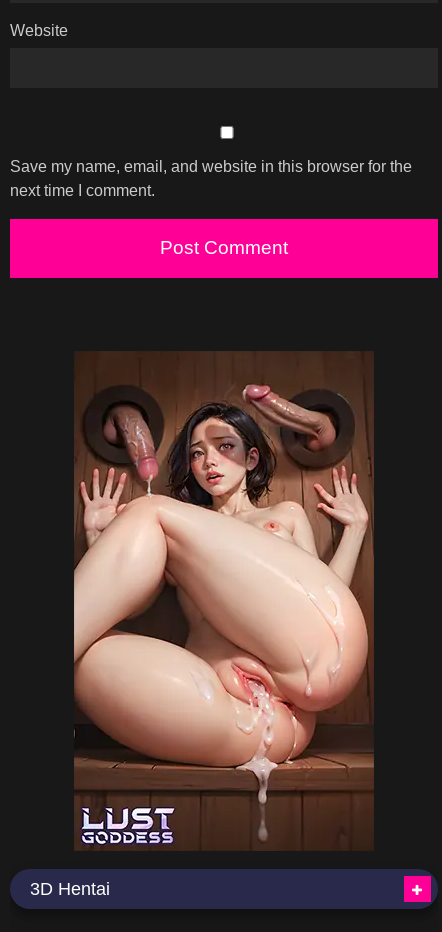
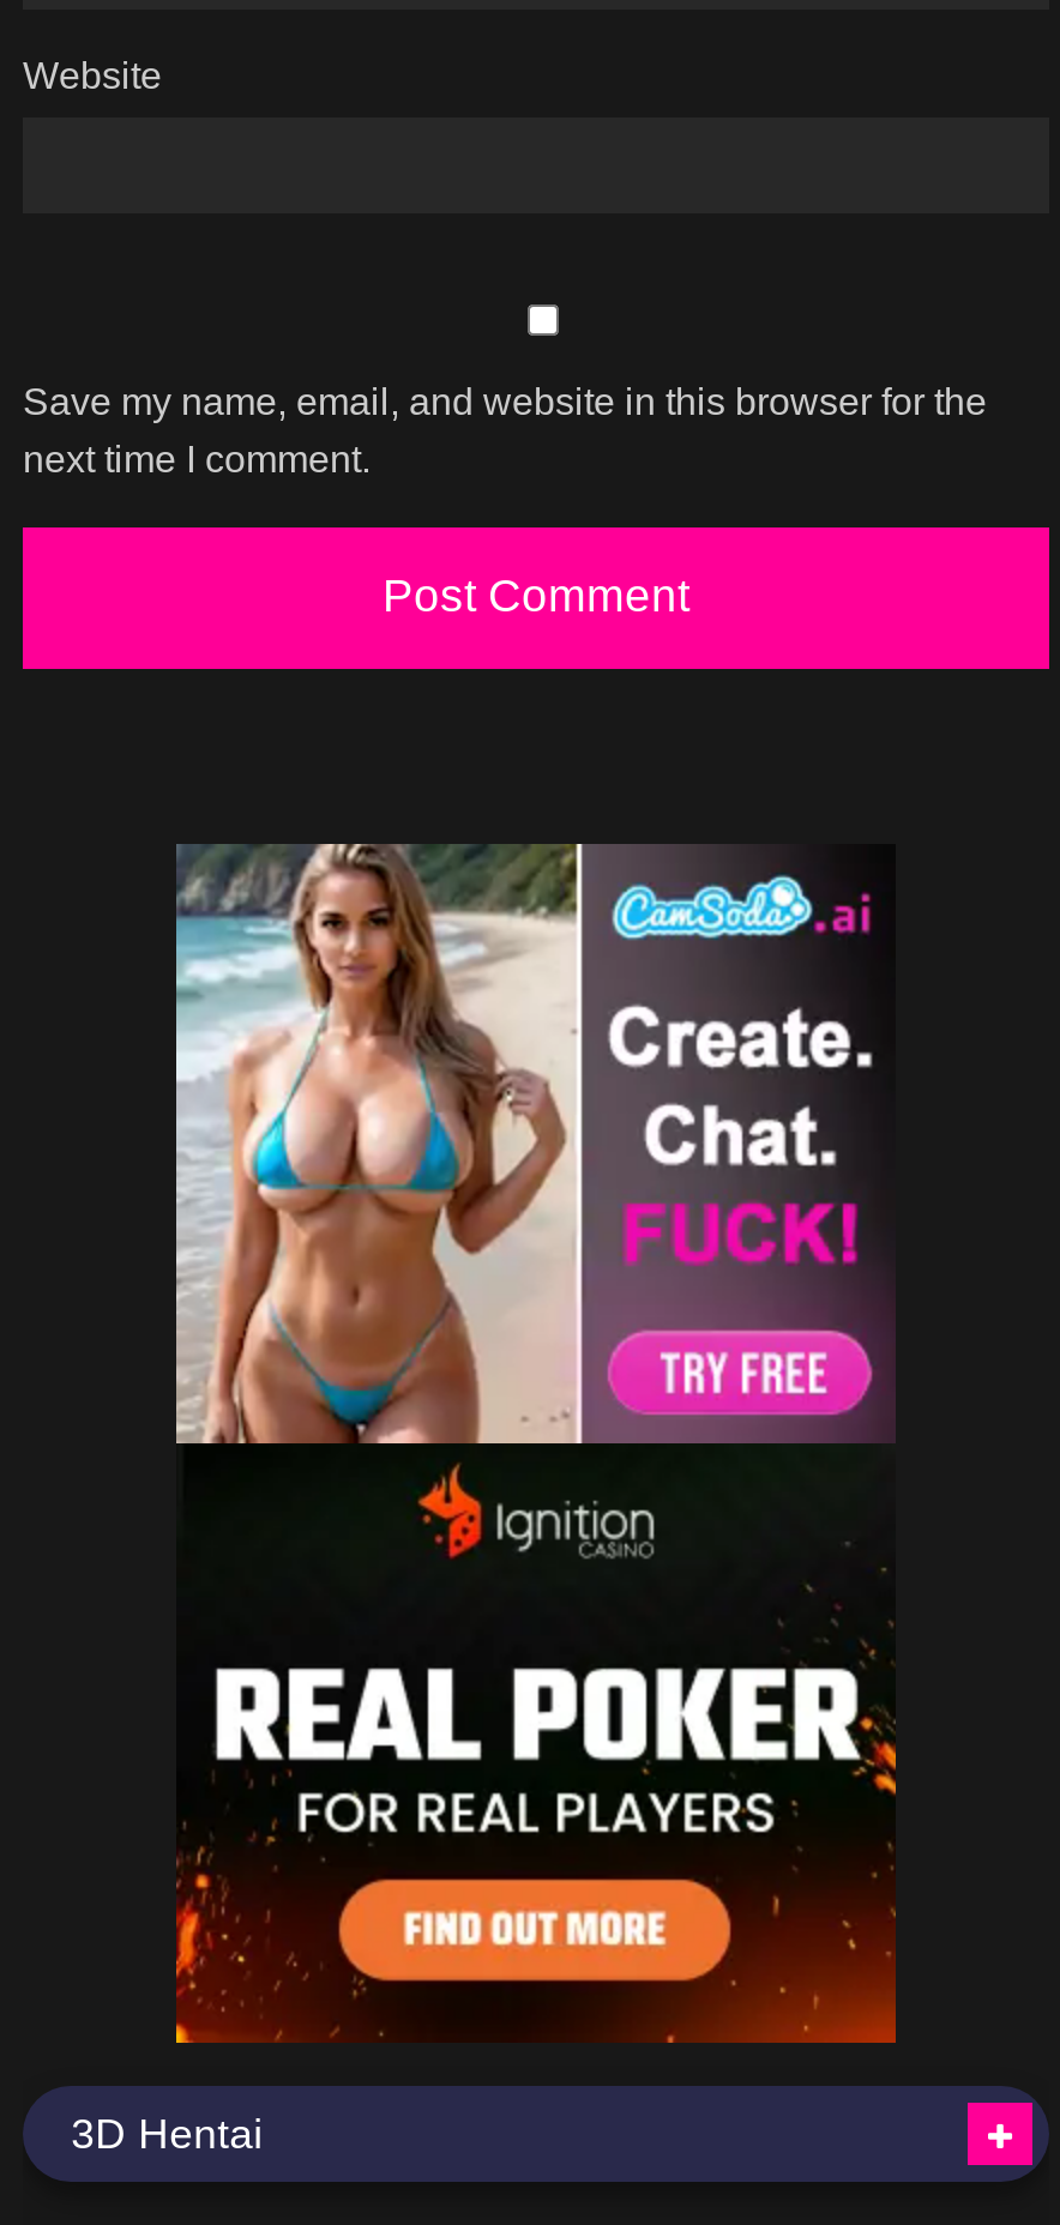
[73,351,375,851] [image] -> [174,842,898,2045] [image]

